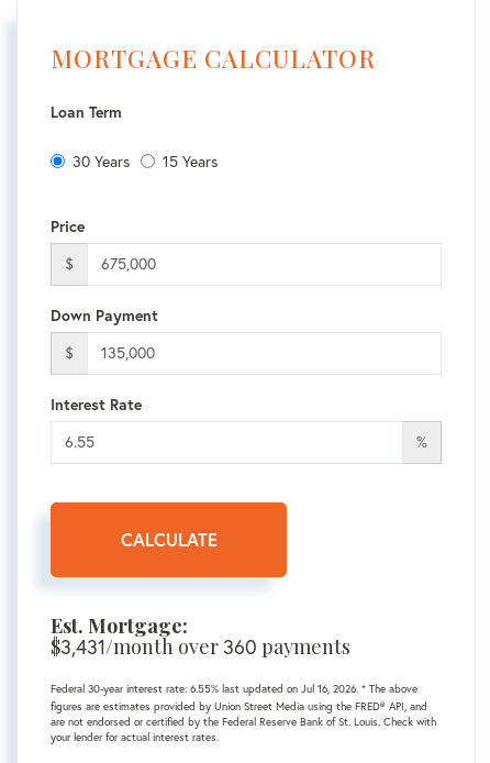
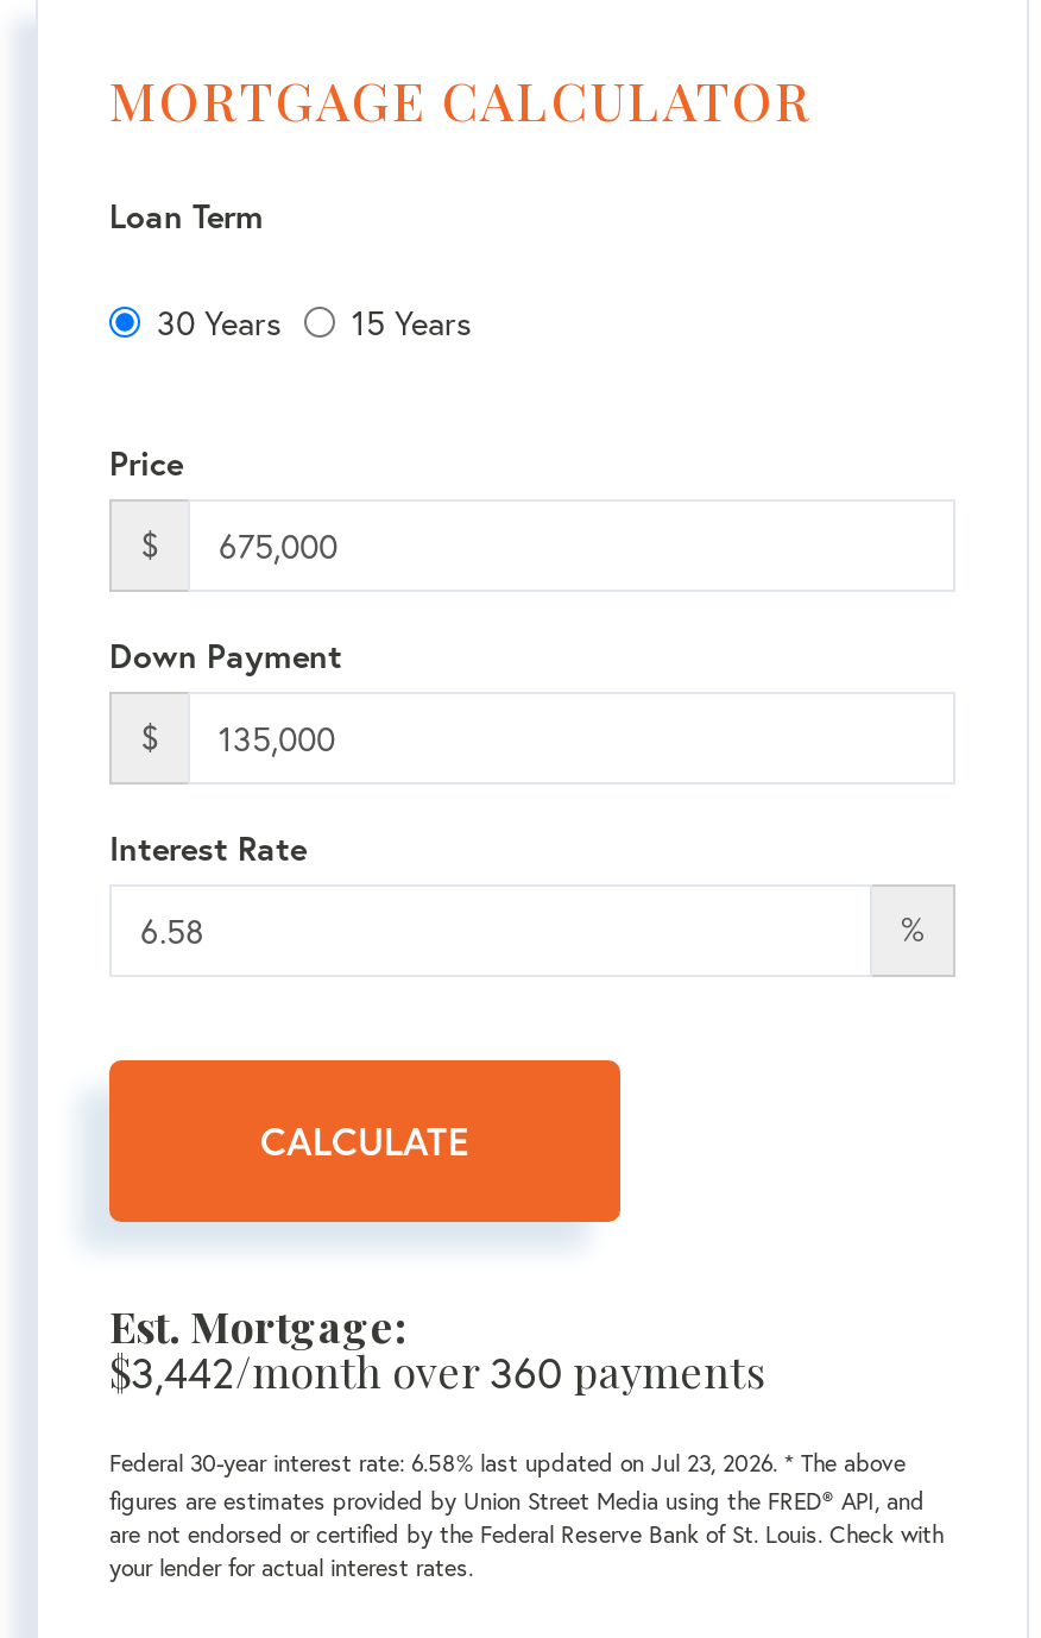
[51,633,350,659] $3,431/month over 360 payments -> [109,1343,765,1400] $3,442/month over 360 payments
[51,681,417,696] Federal 30-year interest rate: 6.55% last updated on Jul 16, 2026. * The above -> [109,1447,906,1478] Federal 30-year interest rate: 6.58% last updated on Jul 23, 2026. * The above

